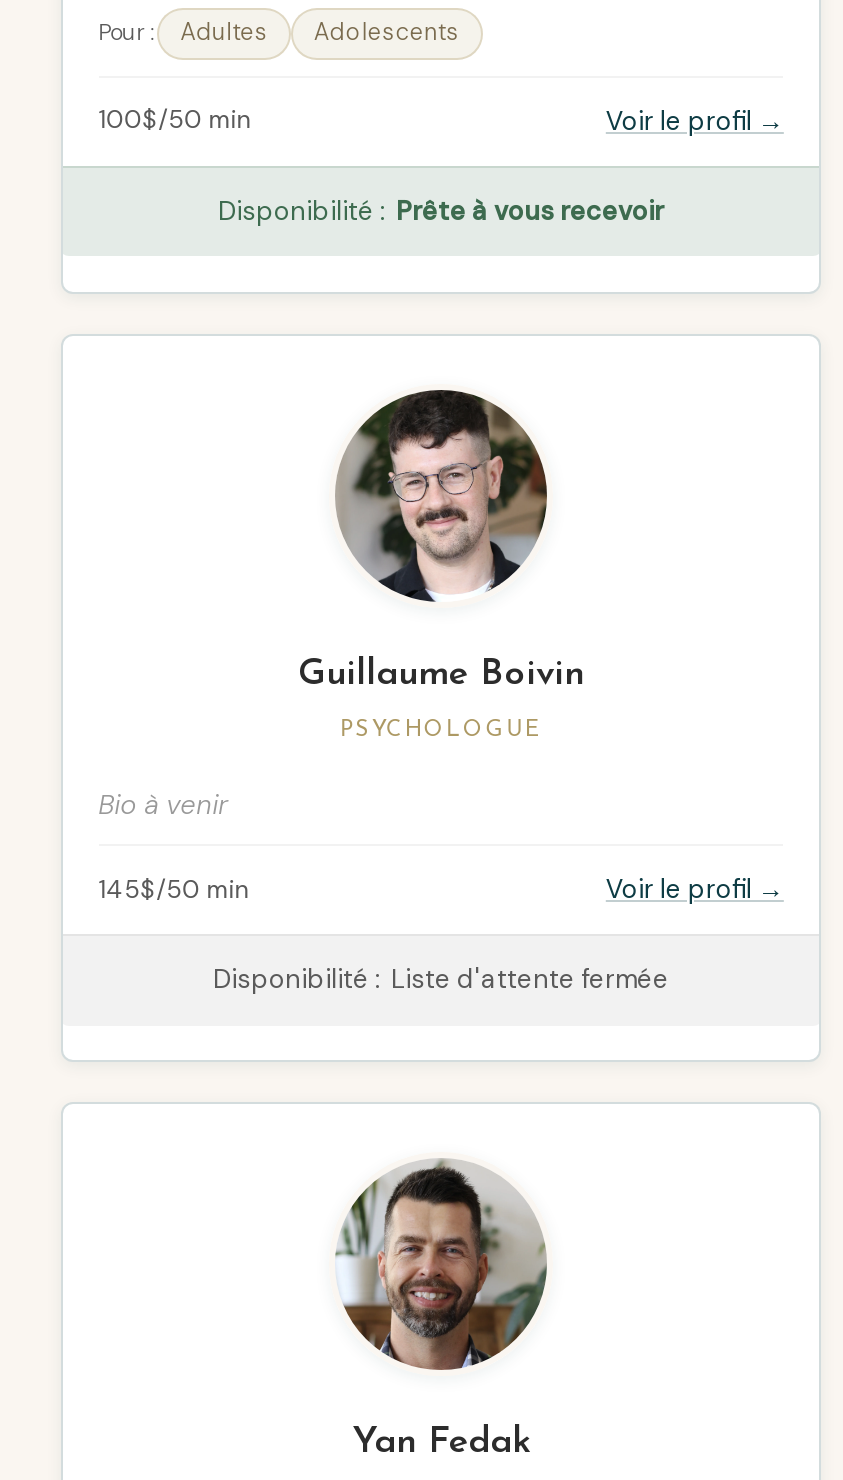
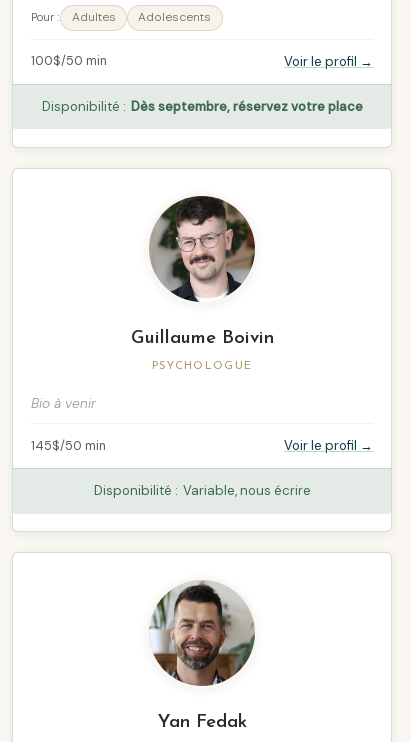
[218,195,664,229] Disponibilité : Prête à vous recevoir -> [41,98,362,115] Disponibilité : Dès septembre, réservez votre place
[213,963,669,997] Disponibilité : Liste d'attente fermée -> [93,482,310,499] Disponibilité : Variable, nous écrire

